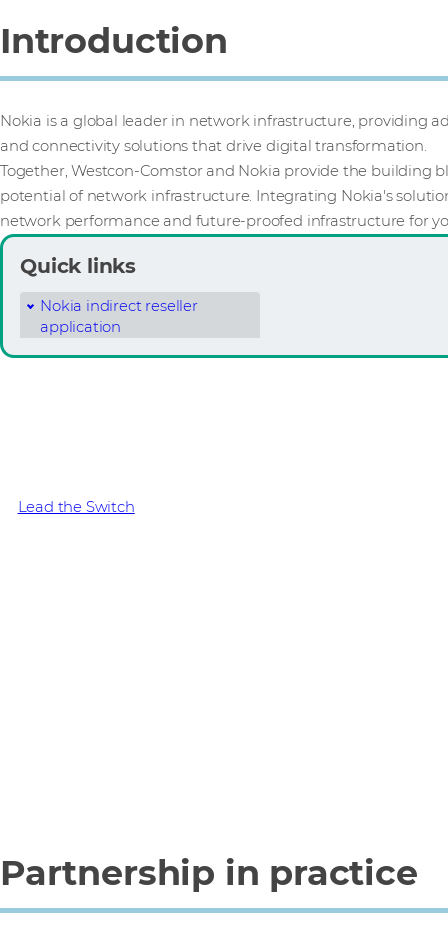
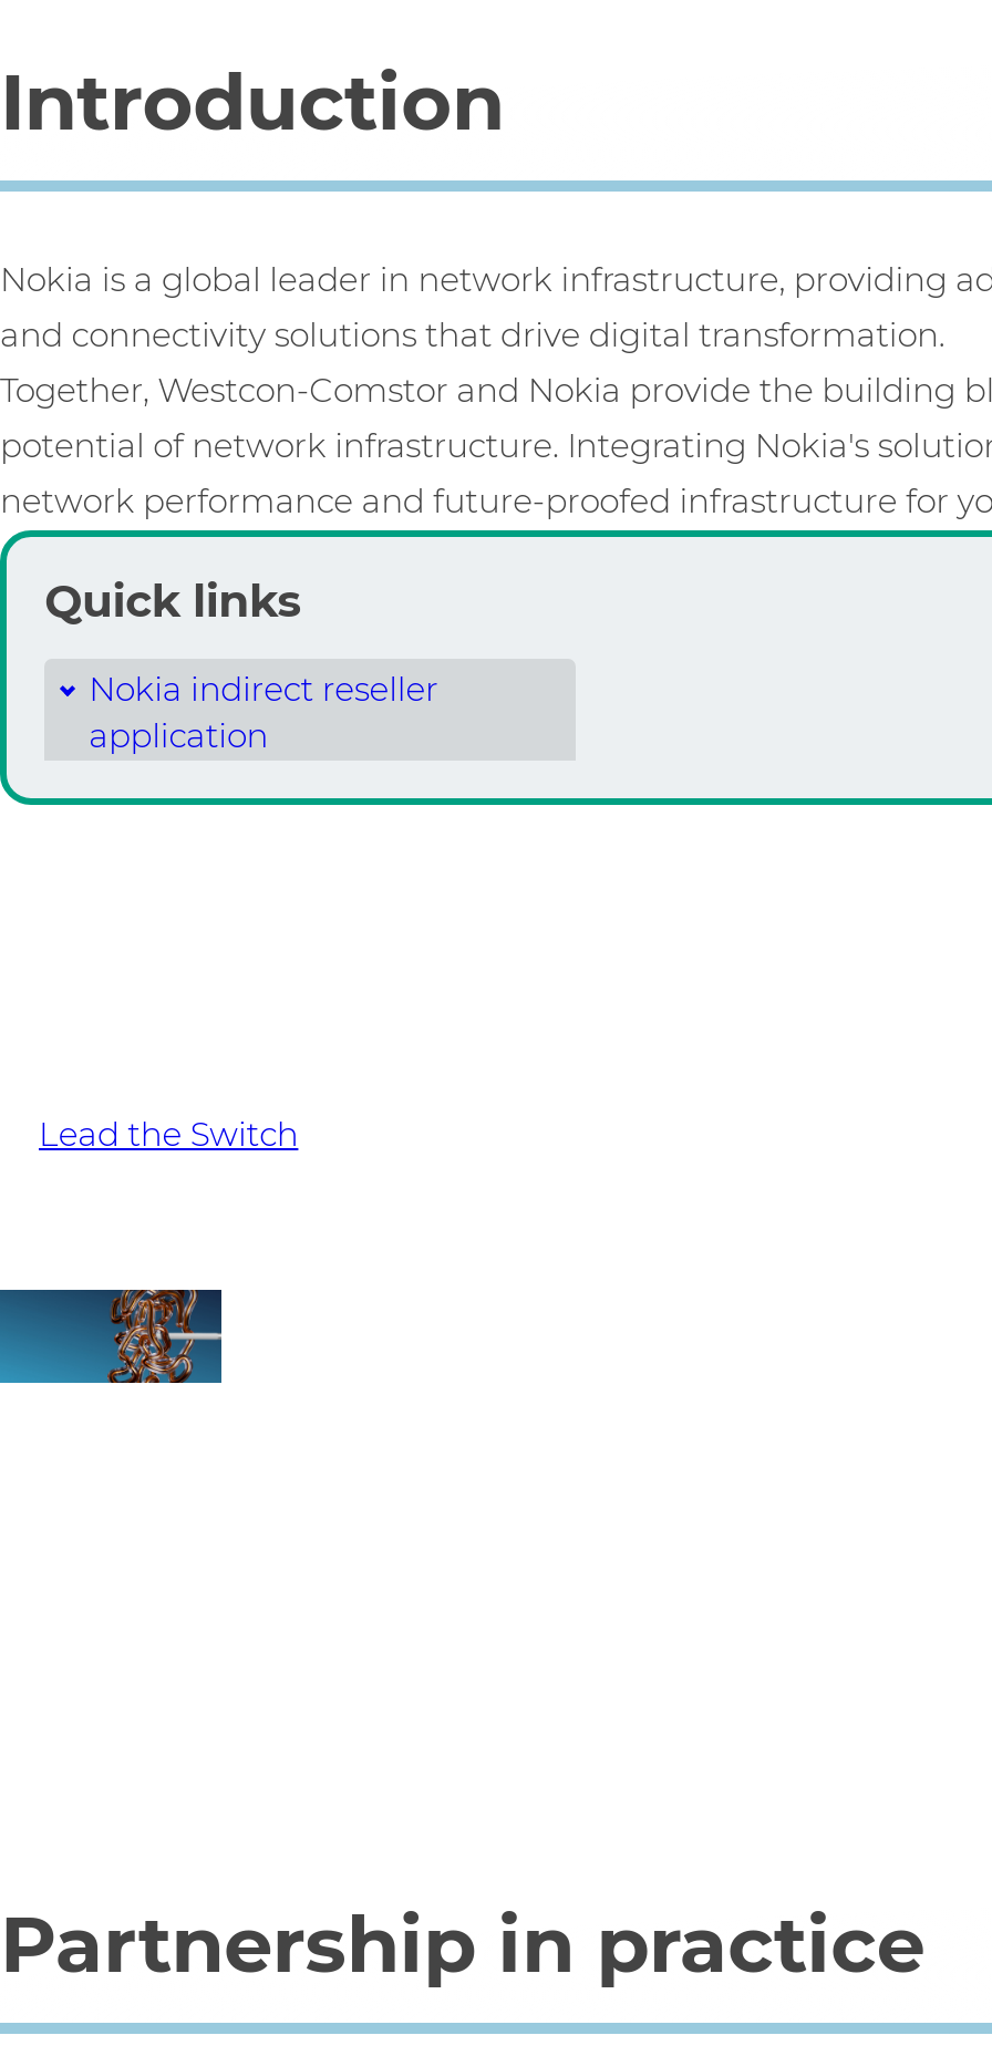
none -> [7,1288,224,1385] [image]

